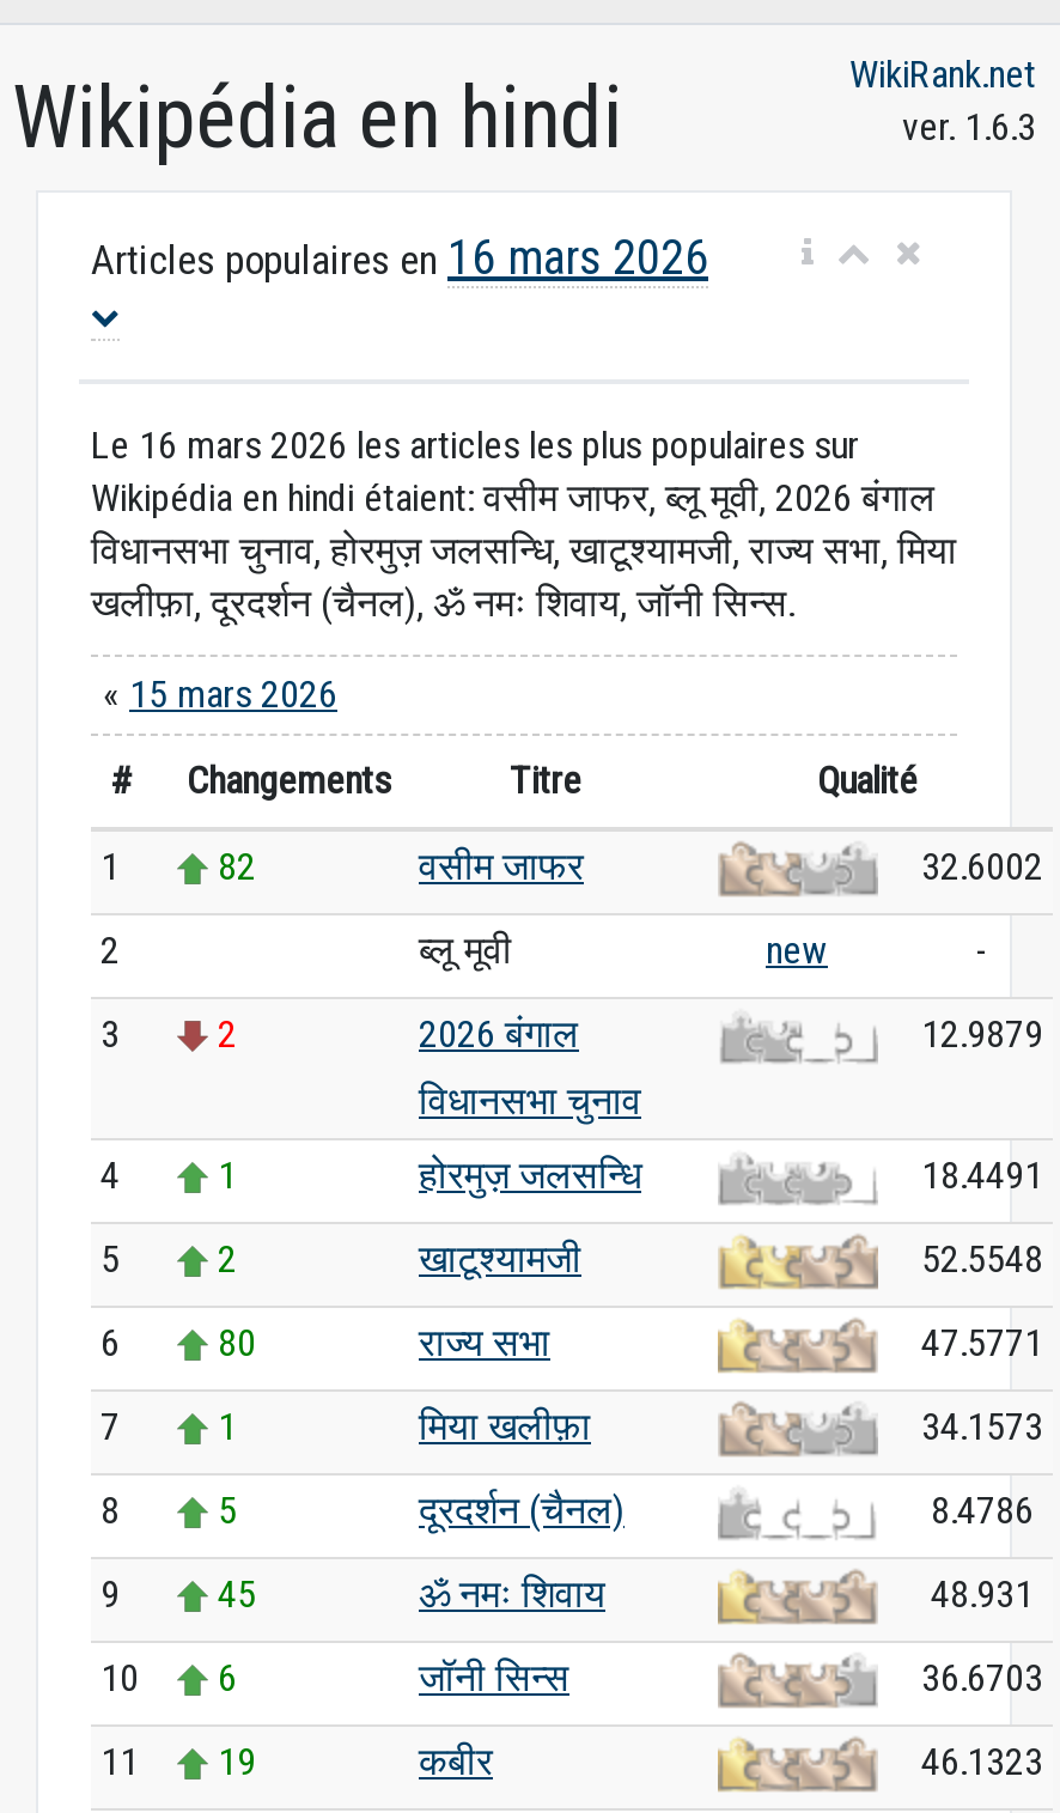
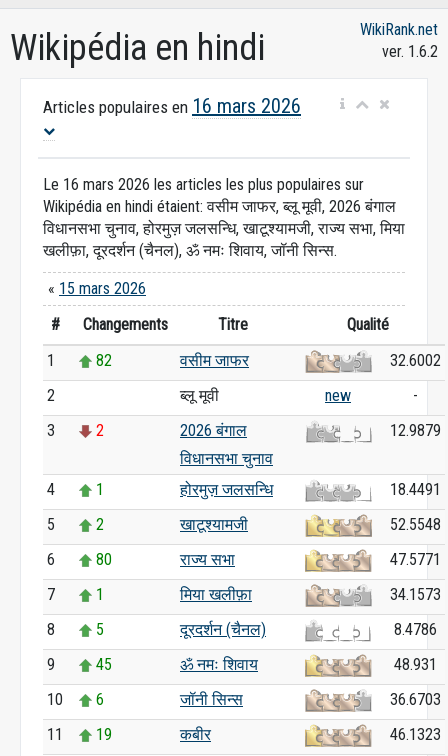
[902,104,1036,150] ver. 1.6.3 -> [382,42,438,61] ver. 1.6.2

